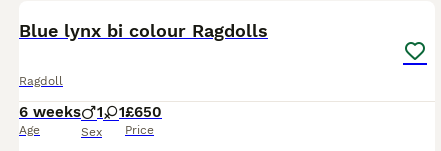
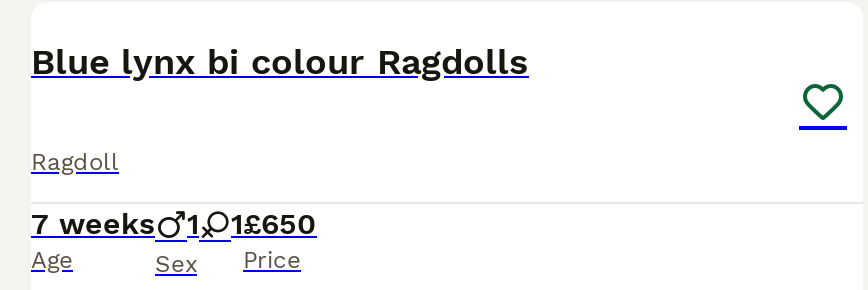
[19,103,162,121] 6 weeks 1 1 £650 -> [31,206,317,242] 7 weeks 1 1 £650

